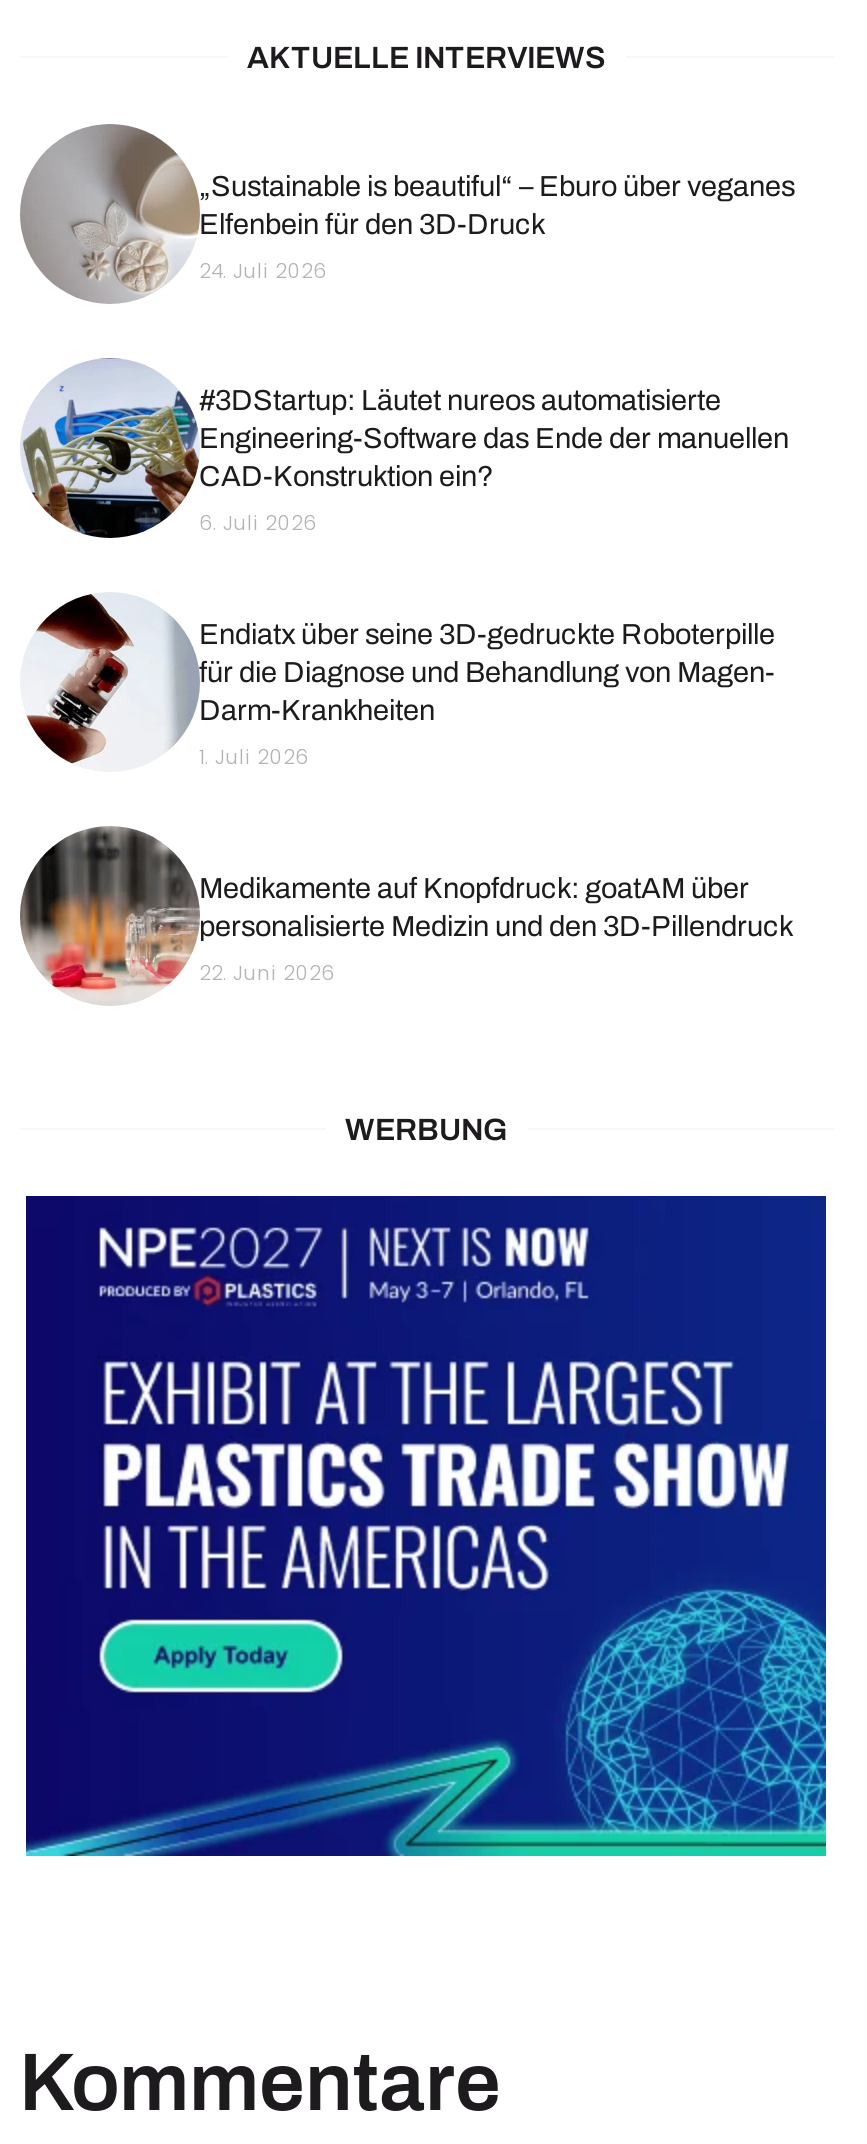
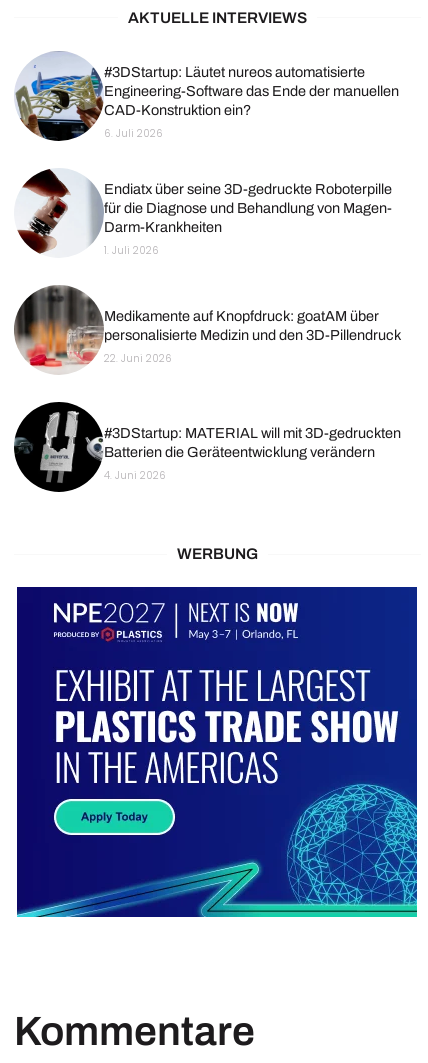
[20,124,795,302] [image] | „Sustainable is beautiful“ – Eburo über veganes | Elfenbein für den 3D-Druck | 24. Juli 2026 -> none
moved [18,380,793,988] -> [13,62,400,366]: [image] | #3DStartup: Läutet nureos automatisierte | Engineering-Software das Ende der manuellen | ... | personalisierte Medizin und den 3D-Pillendruck | 22. Juni 2026
none -> [14,402,400,493] [image] | #3DStartup: MATERIAL will mit 3D-gedruckten | Batterien die Geräteentwicklung verändern | 4. Juni 2026

